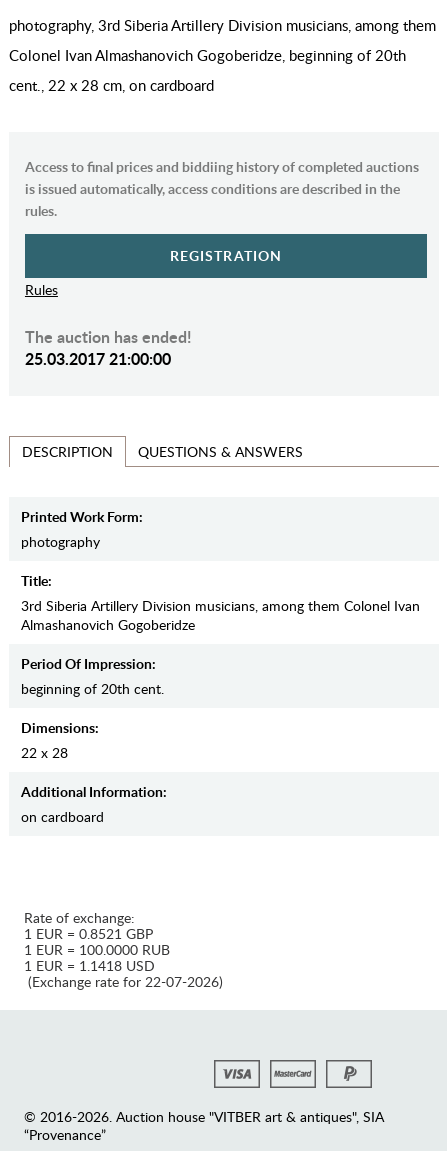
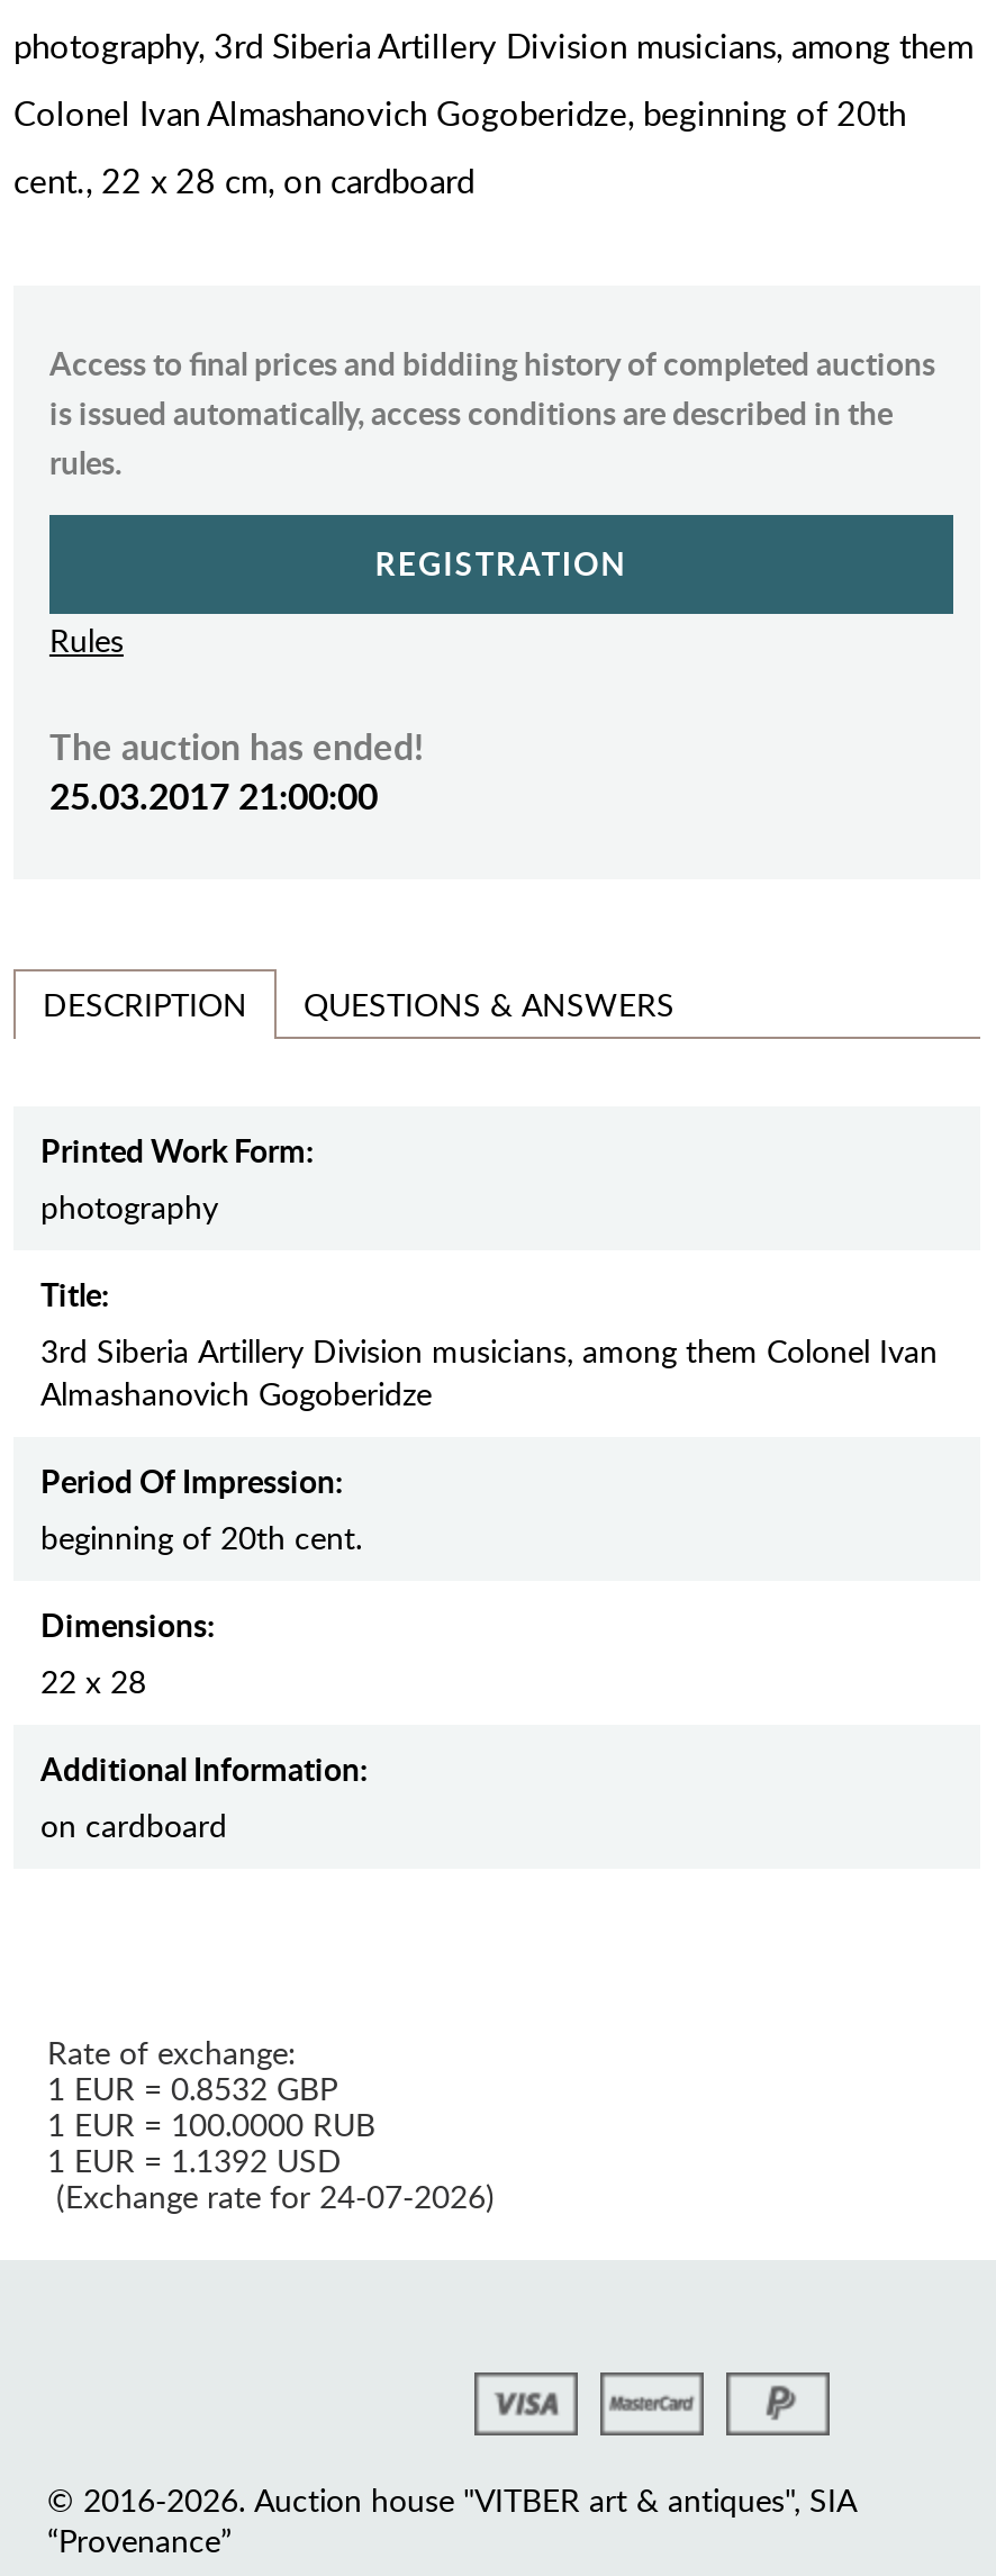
[24,924,153,943] 1 EUR = 0.8521 GBP -> [47,2068,337,2110] 1 EUR = 0.8532 GBP
[24,956,155,975] 1 EUR = 1.1418 USD -> [47,2140,342,2182] 1 EUR = 1.1392 USD
[24,972,223,991] (Exchange rate for 22-07-2026) -> [47,2176,495,2218] (Exchange rate for 24-07-2026)

